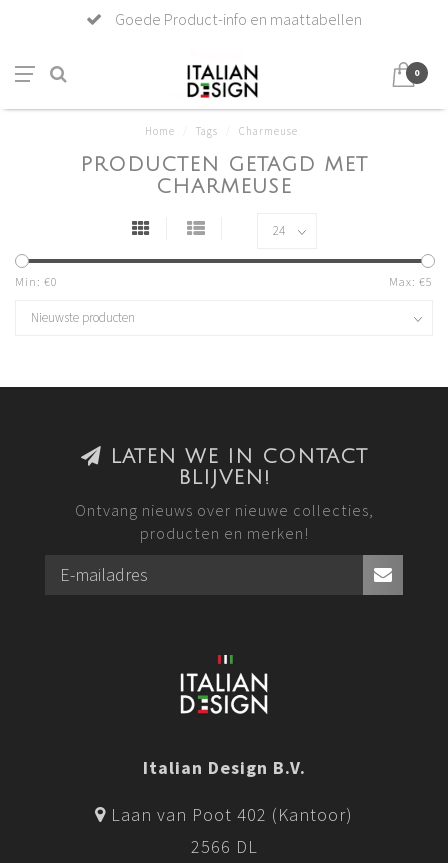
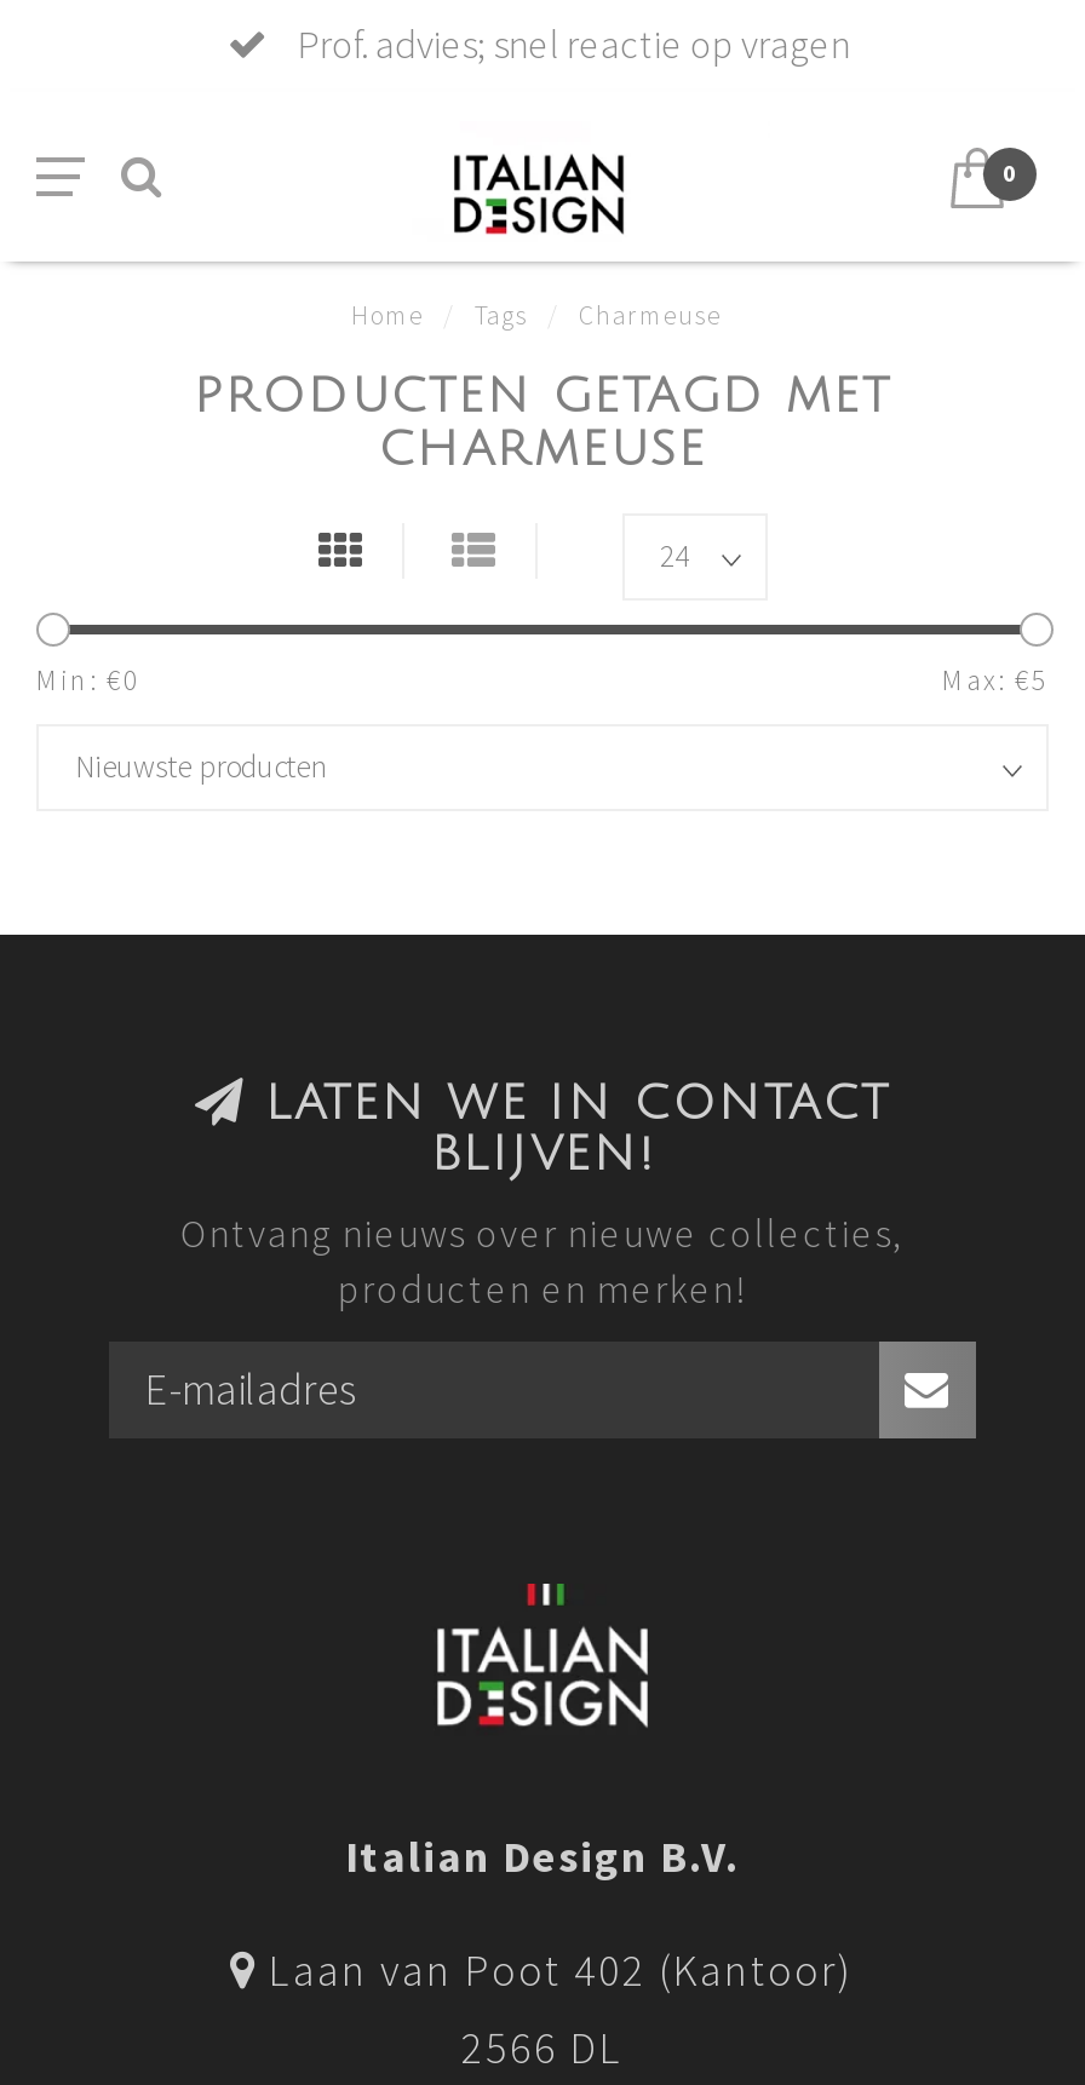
[112,9,362,29] Goede Product-info en maattabellen -> [291,19,857,68] Prof. advies; snel reactie op vragen

